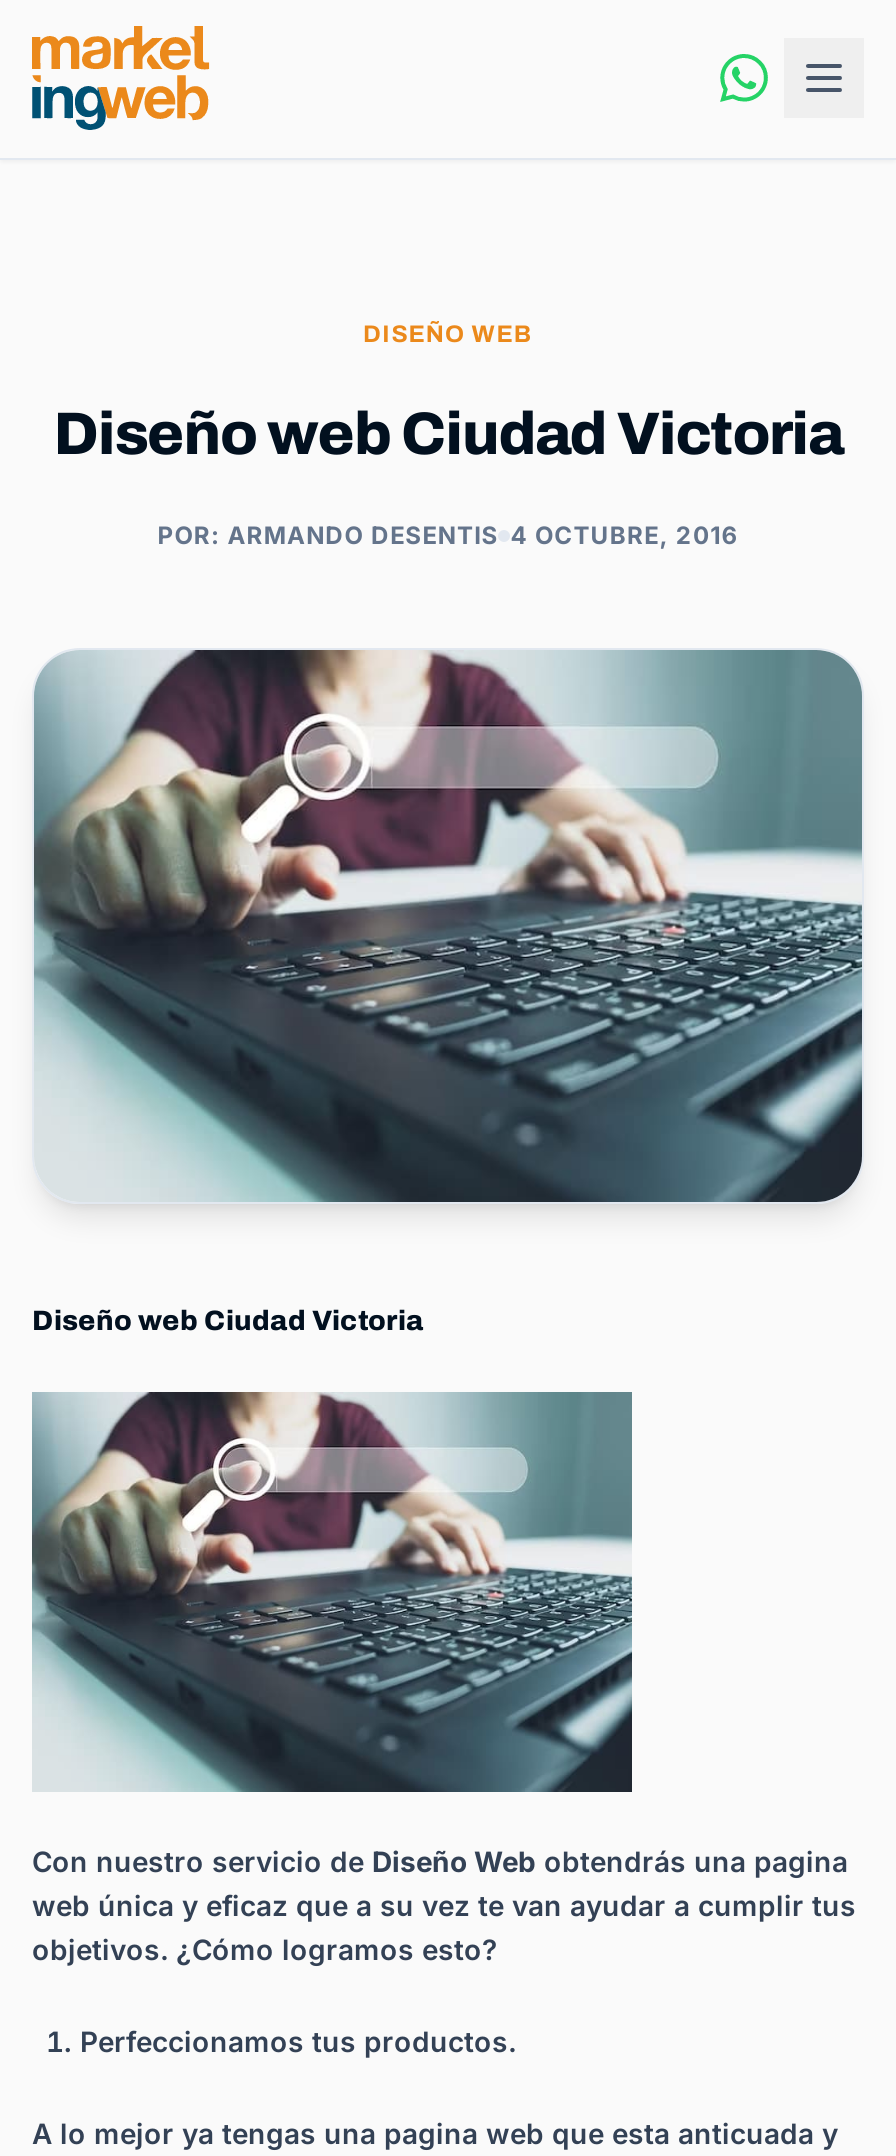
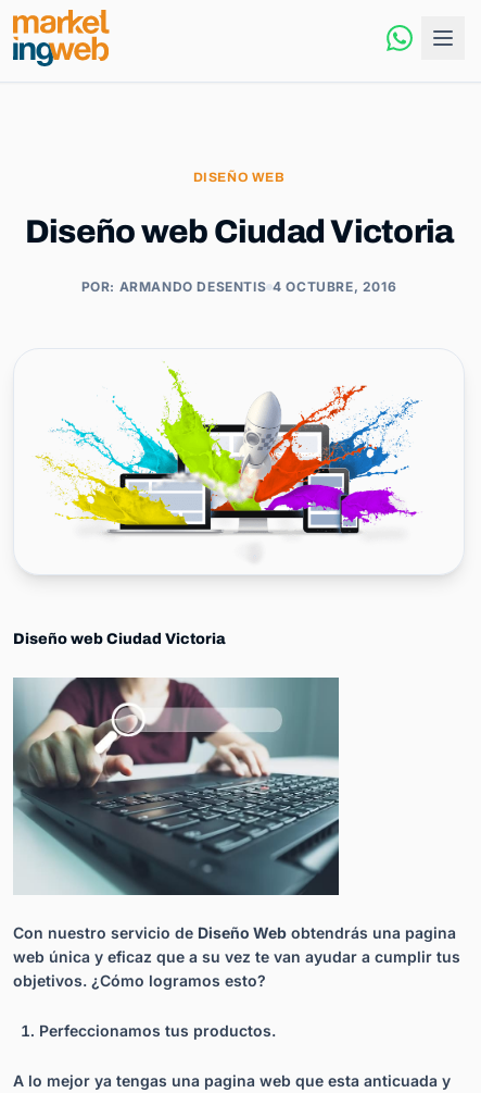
[32,648,864,1204] [image] -> [14,349,464,574] [image]

